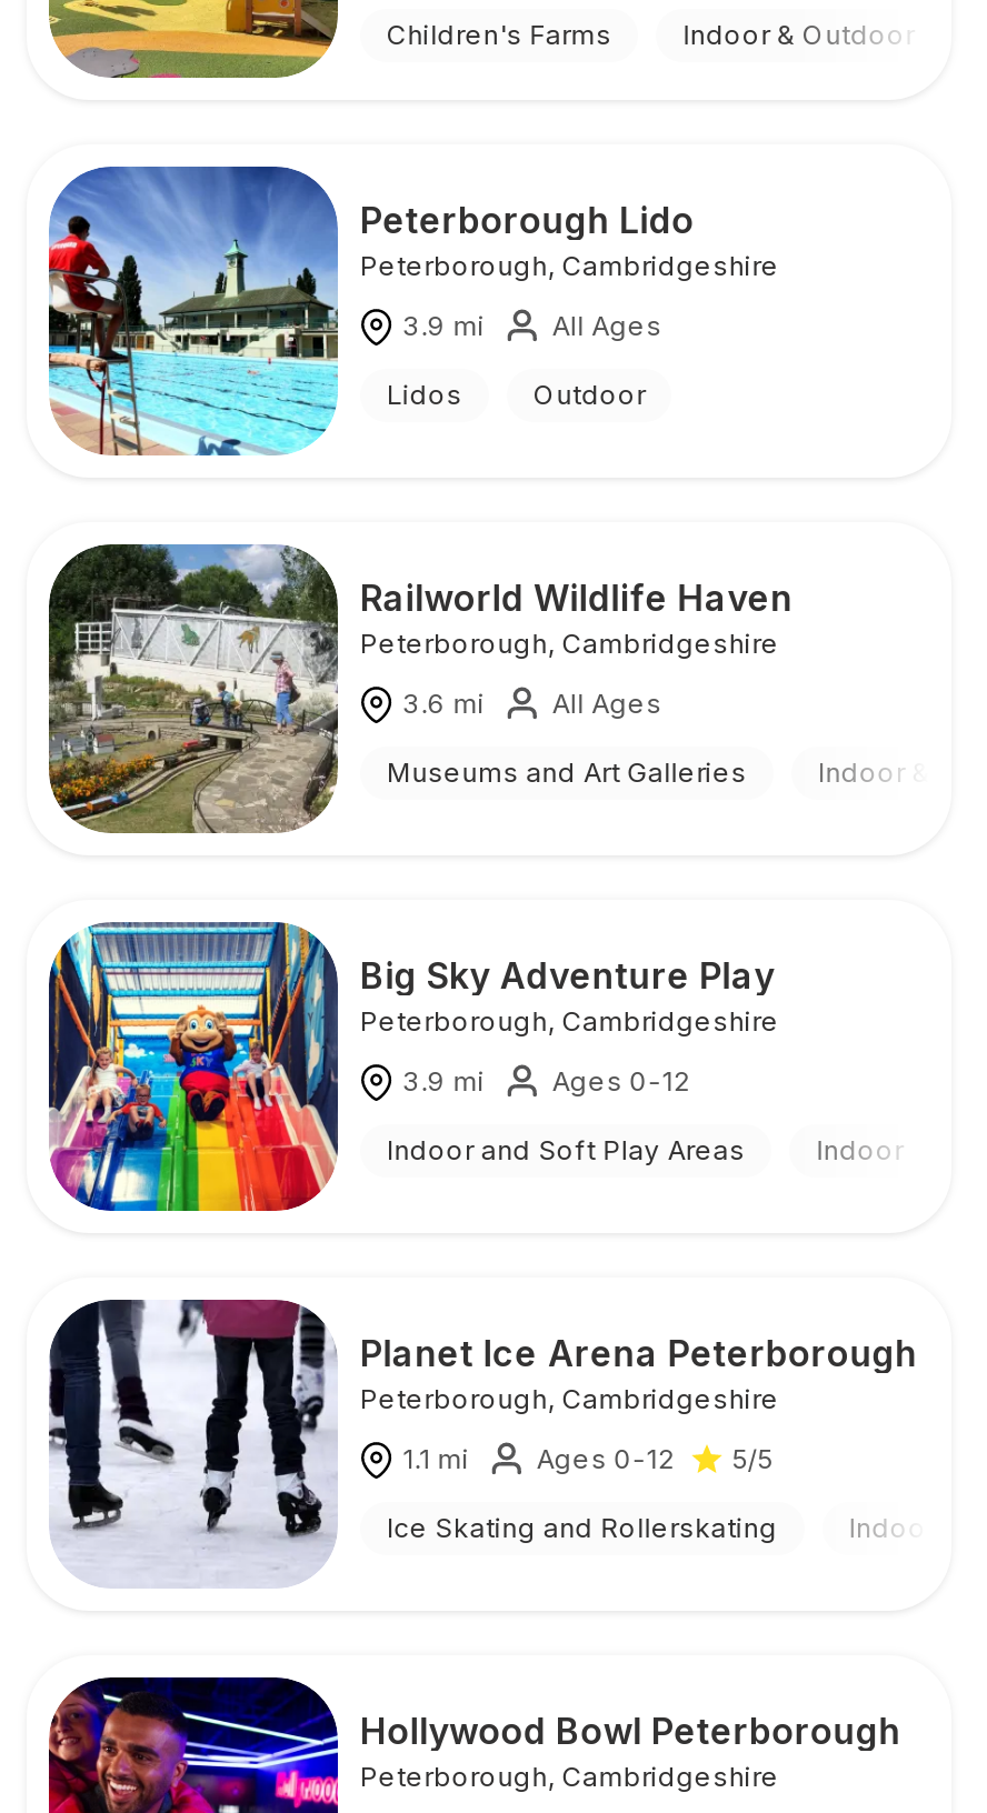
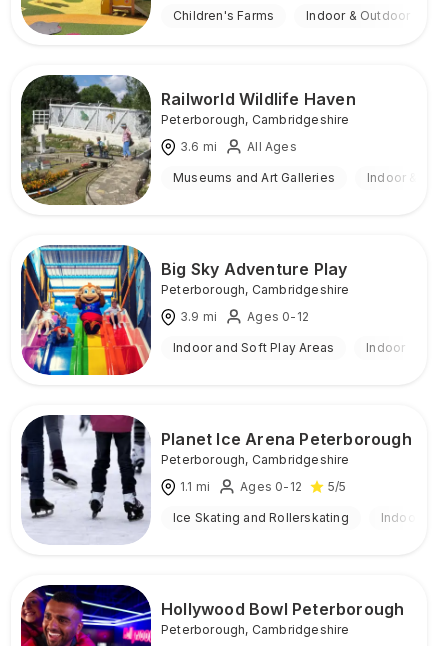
[47,164,779,458] [image] | Peterborough Lido | Peterborough, Cambridgeshire | 3.9 mi | All Ages | Lidos | Outdoor -> none

